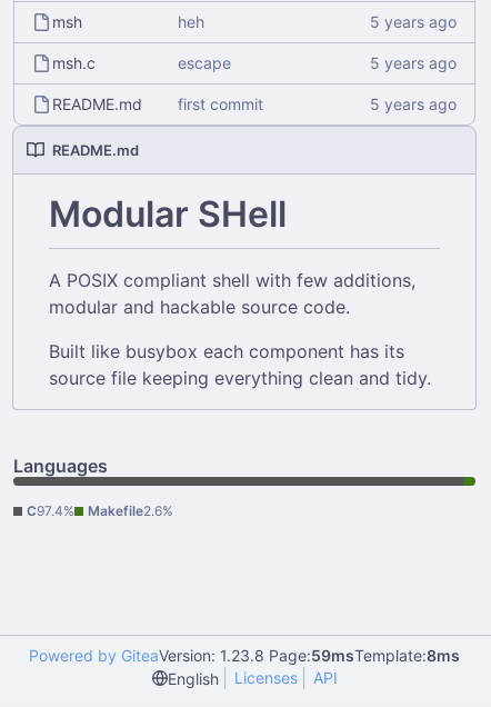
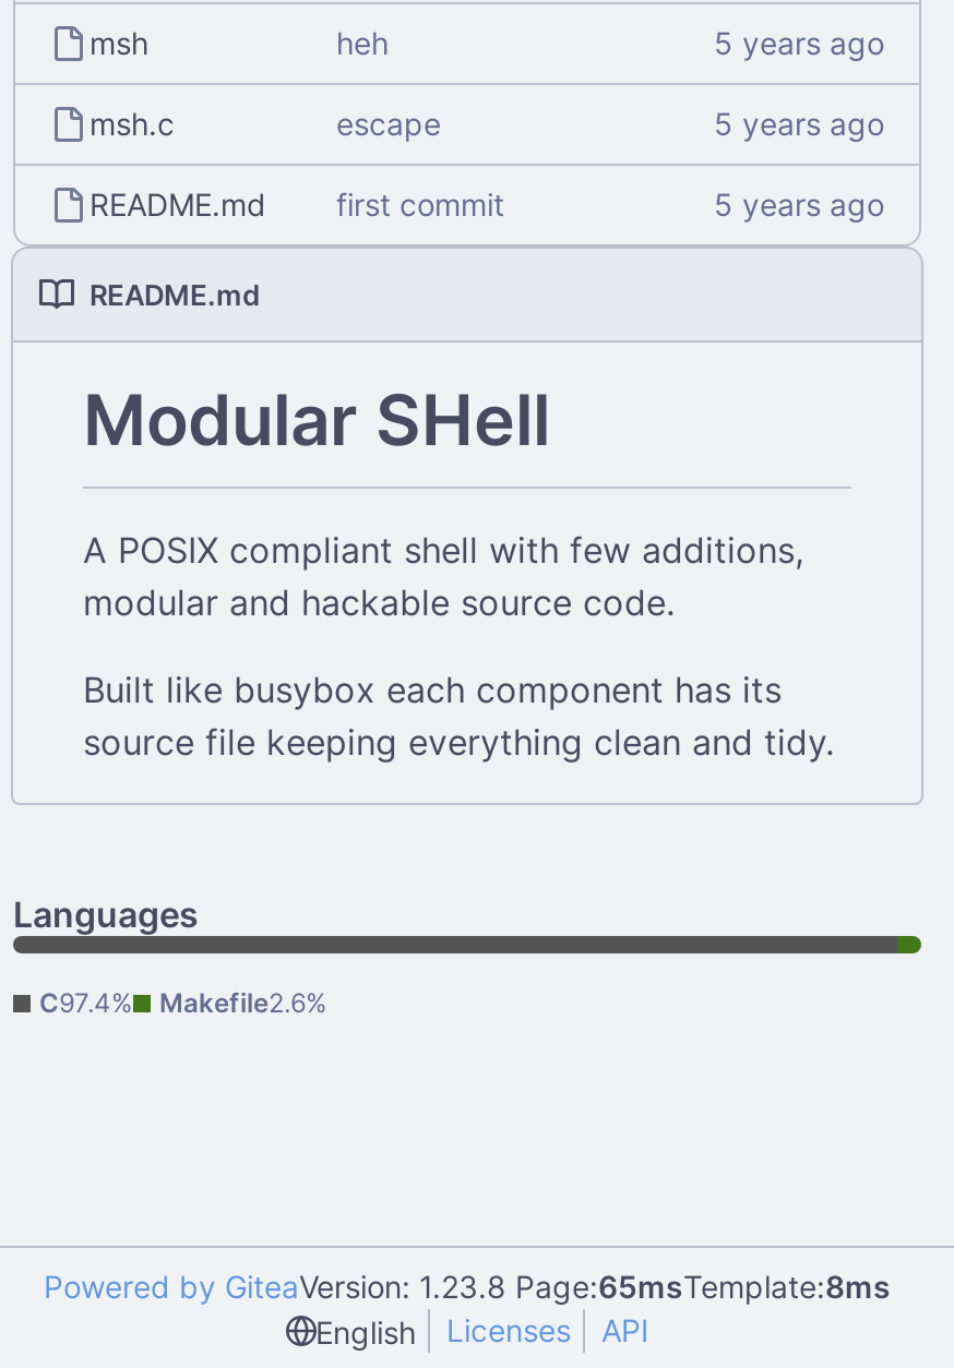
[29,646,460,665] Powered by GiteaVersion: 1.23.8 Page:59msTemplate:8ms -> [44,1268,891,1305] Powered by GiteaVersion: 1.23.8 Page:65msTemplate:8ms

